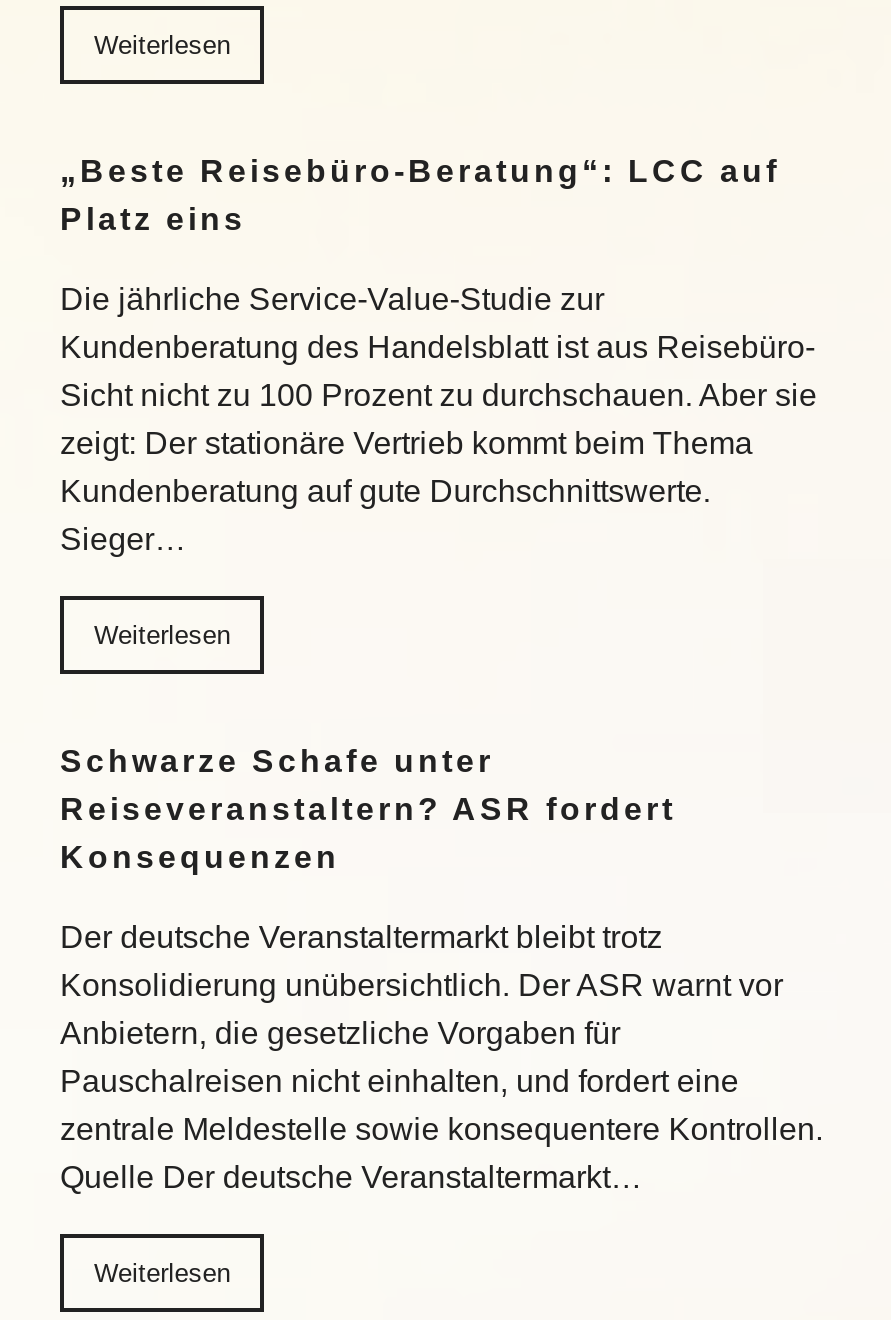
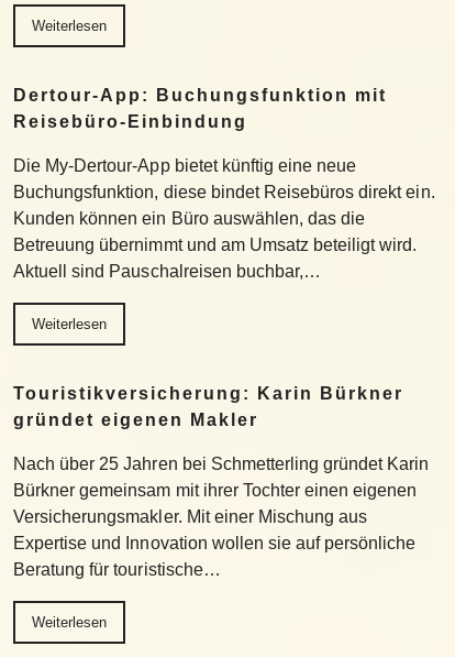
[60,154,780,236] „Beste Reisebüro-Beratung“: LCC auf | Platz eins -> [13,86,387,131] Dertour-App: Buchungsfunktion mit | Reisebüro-Einbindung
[60,282,817,556] Die jährliche Service-Value-Studie zur | Kundenberatung des Handelsblatt ist aus Reisebüro- | Sicht nicht zu 100 Prozent zu durchschauen. Aber sie | zeigt: Der stationäre Vertrieb kommt beim Thema | Kundenberatung auf gute Durchschnittswerte. | Sieger… -> [13,156,435,281] Die My-Dertour-App bietet künftig eine neue | Buchungsfunktion, diese bindet Reisebüros direkt ein. | Kunden können ein Büro auswählen, das die | Betreuung übernimmt und am Umsatz beteiligt wird. | Aktuell sind Pauschalreisen buchbar,…
[60,744,676,874] Schwarze Schafe unter | Reiseveranstaltern? ASR fordert | Konsequenzen -> [13,384,403,429] Touristikversicherung: Karin Bürkner | gründet eigenen Makler
[60,920,823,1194] Der deutsche Veranstaltermarkt bleibt trotz | Konsolidierung unübersichtlich. Der ASR warnt vor | Anbietern, die gesetzliche Vorgaben für | Pauschalreisen nicht einhalten, und fordert eine | zentrale Meldestelle sowie konsequentere Kontrollen. | Quelle Der deutsche Veranstaltermarkt… -> [13,455,429,579] Nach über 25 Jahren bei Schmetterling gründet Karin | Bürkner gemeinsam mit ihrer Tochter einen eigenen | Versicherungsmakler. Mit einer Mischung aus | Expertise und Innovation wollen sie auf persönliche | Beratung für touristische…

